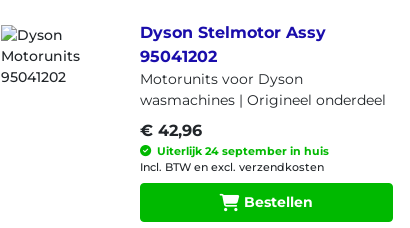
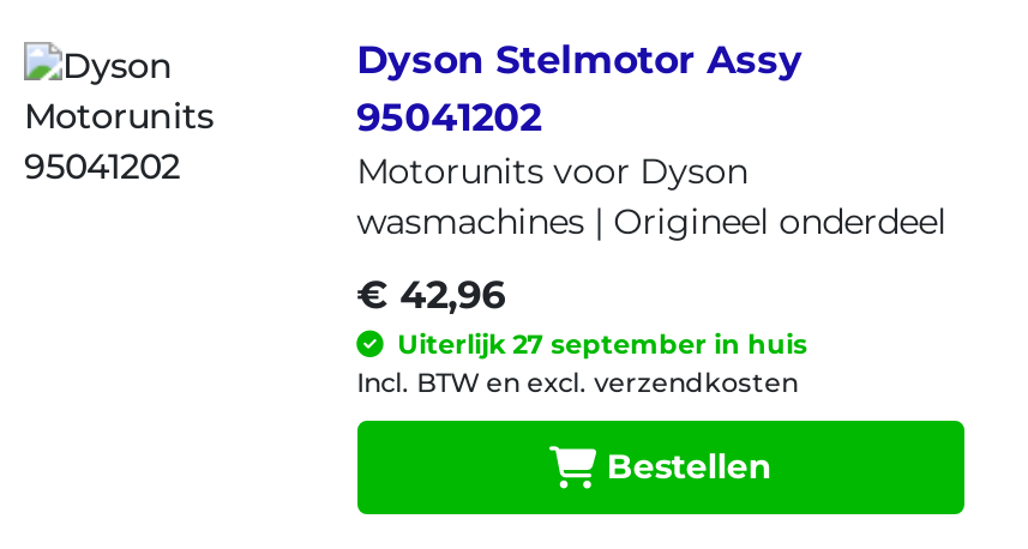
[151,144,329,158] Uiterlijk 24 september in huis -> [383,328,808,362] Uiterlijk 27 september in huis

